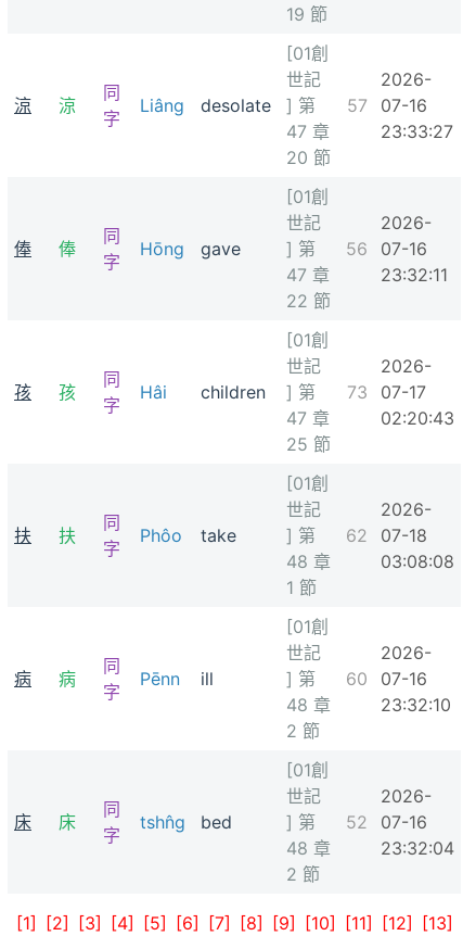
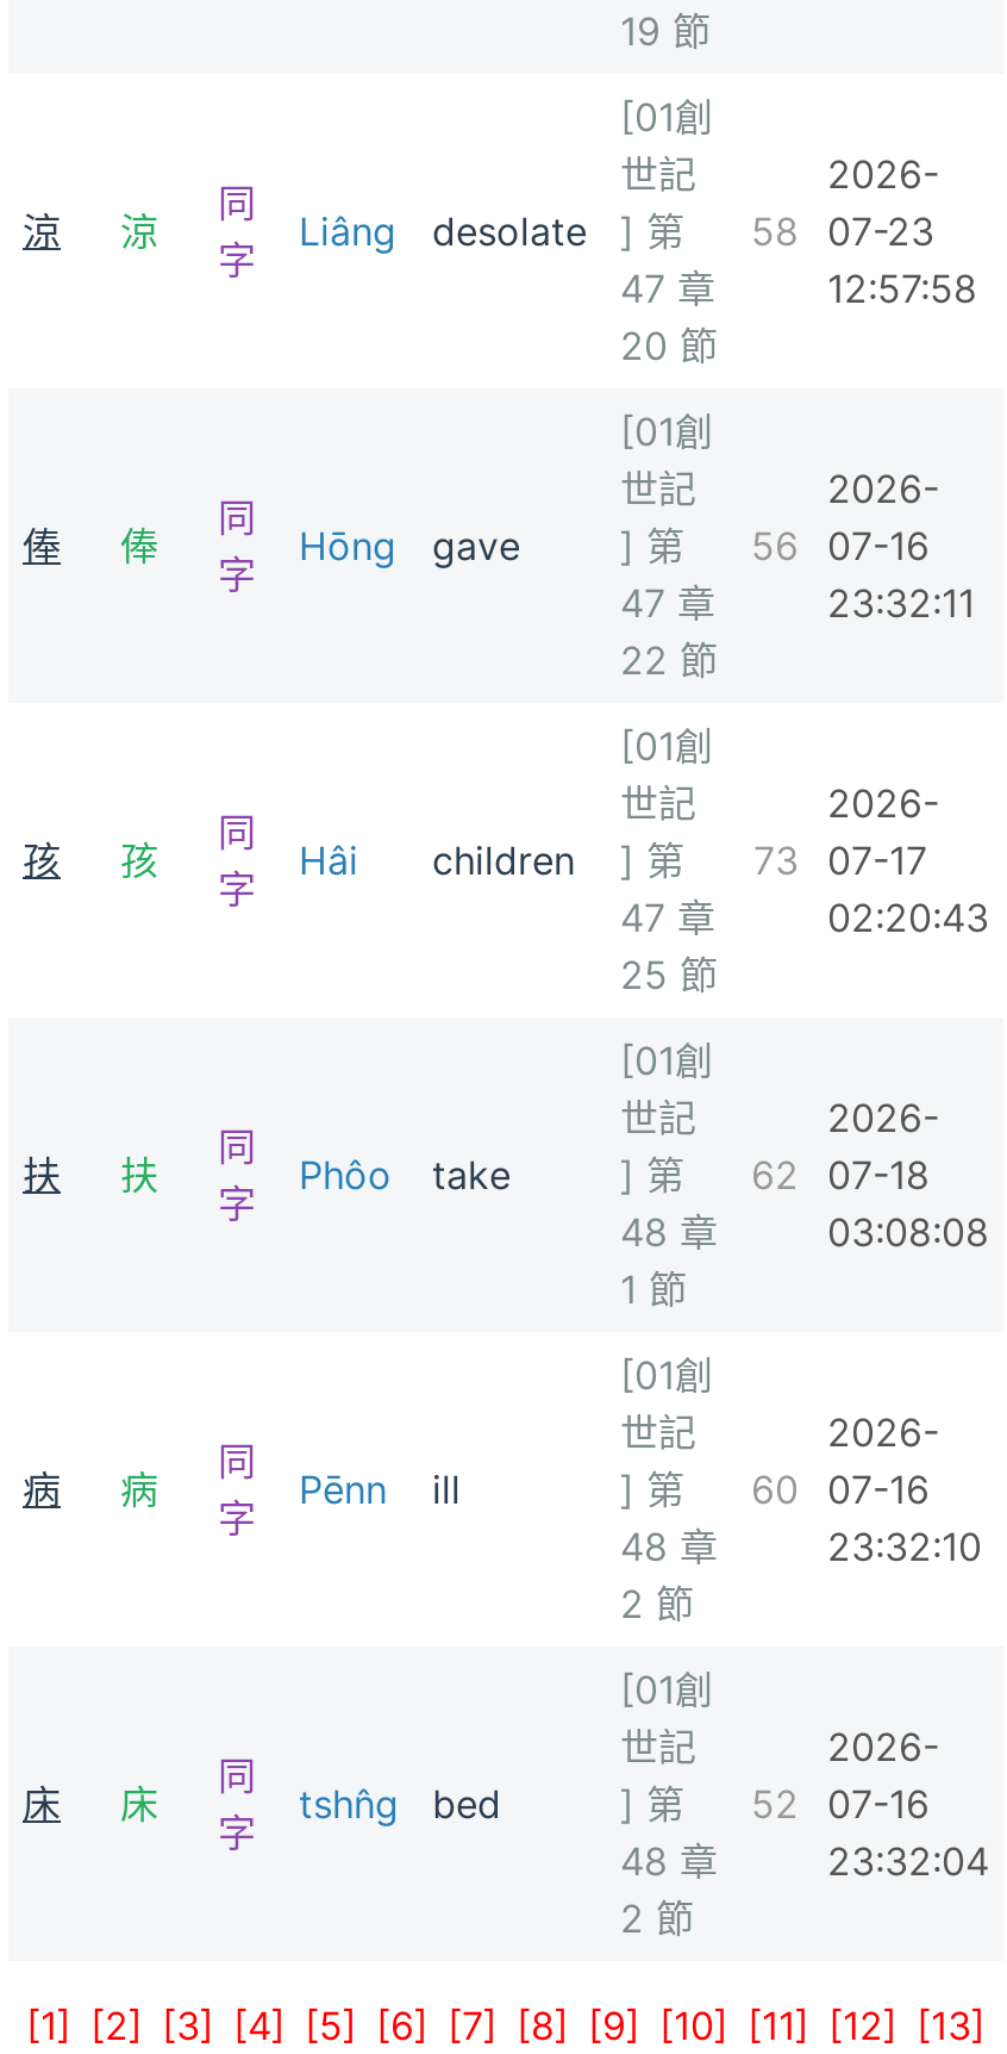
[347,94,368,116] 57 -> [751,206,799,254] 58
[381,94,427,116] 07-16 -> [827,206,934,254] 07-23
[381,120,453,142] 23:33:27 -> [827,264,977,311] 12:57:58

